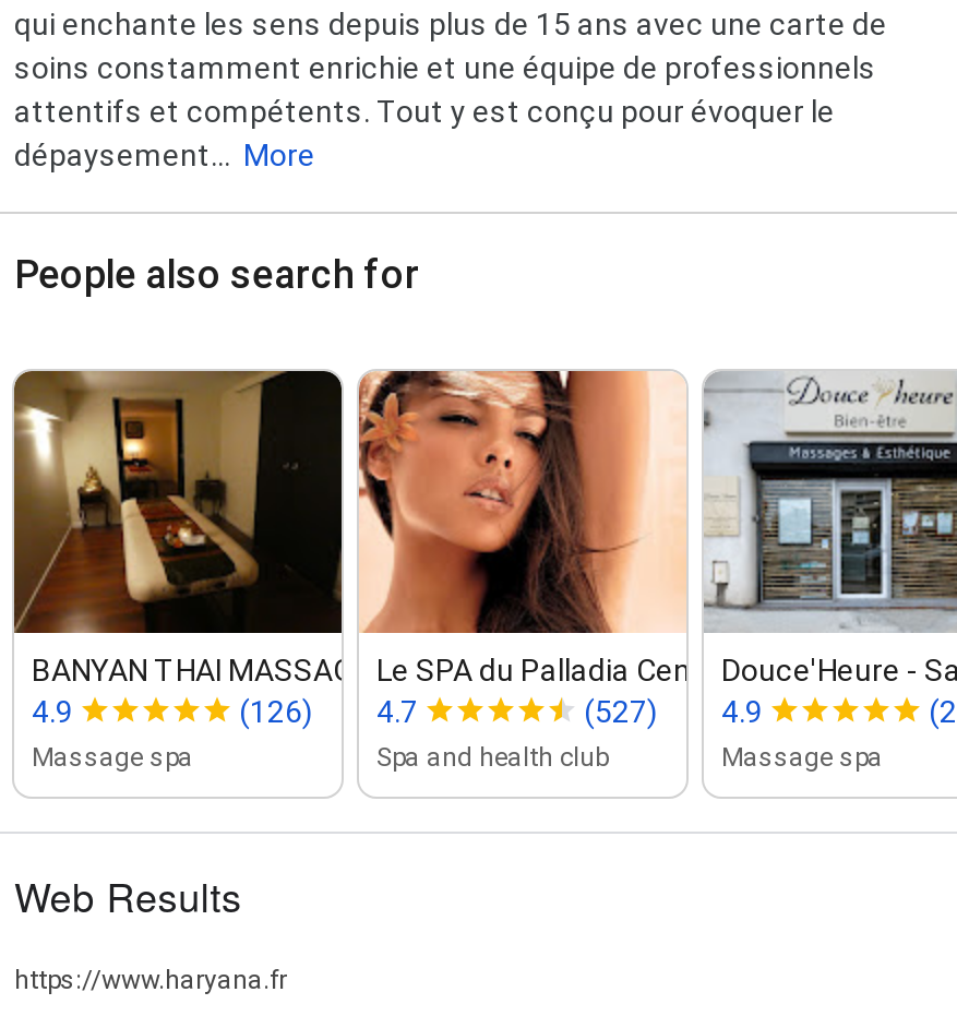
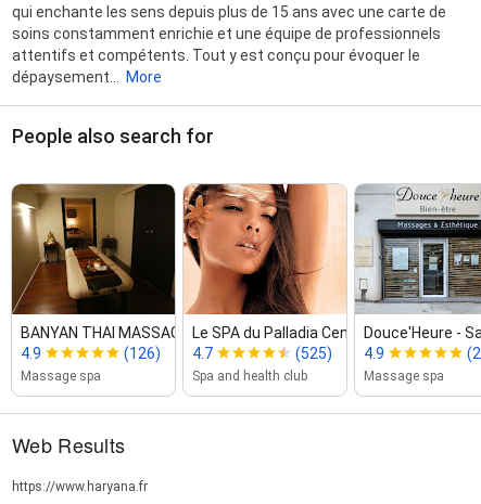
[584,693,763,728] (527) 4.9 -> [295,344,384,362] (525) 4.9

